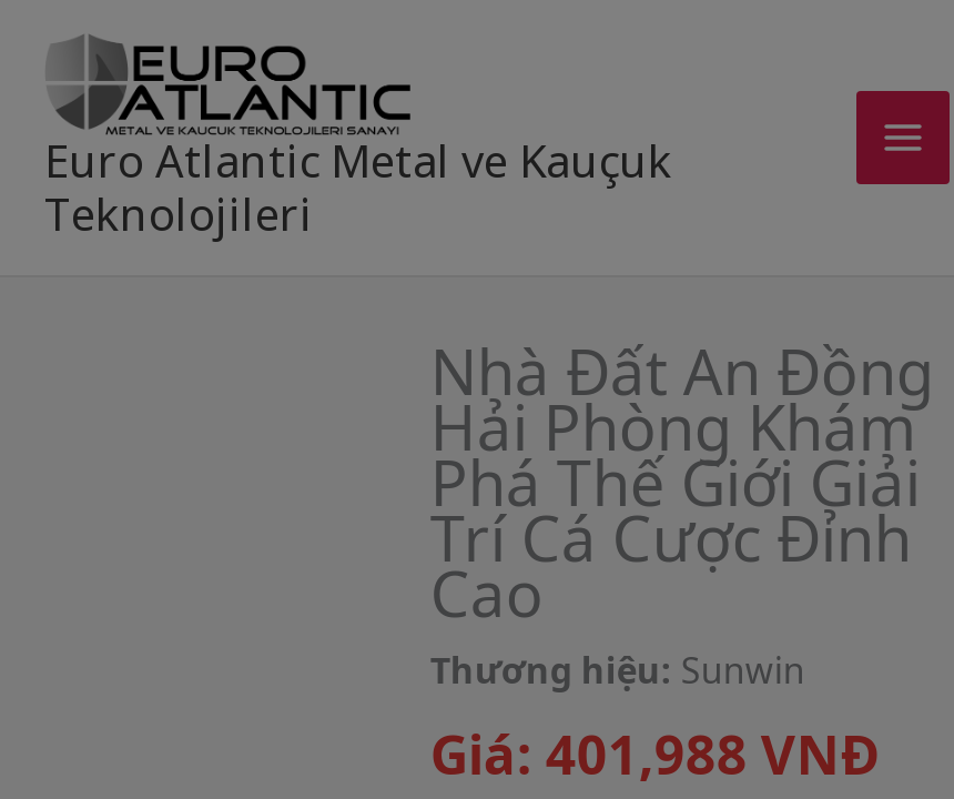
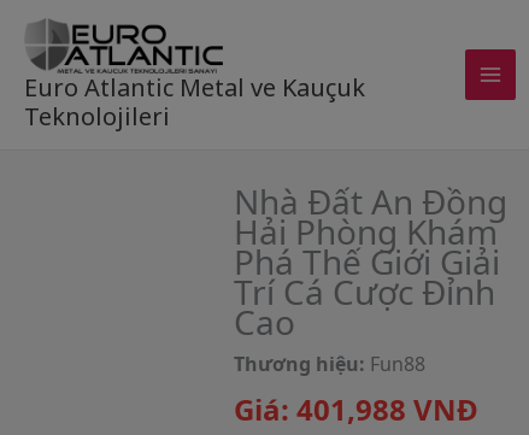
[430,645,805,694] Thương hiệu: Sunwin -> [234,350,425,377] Thương hiệu: Fun88

